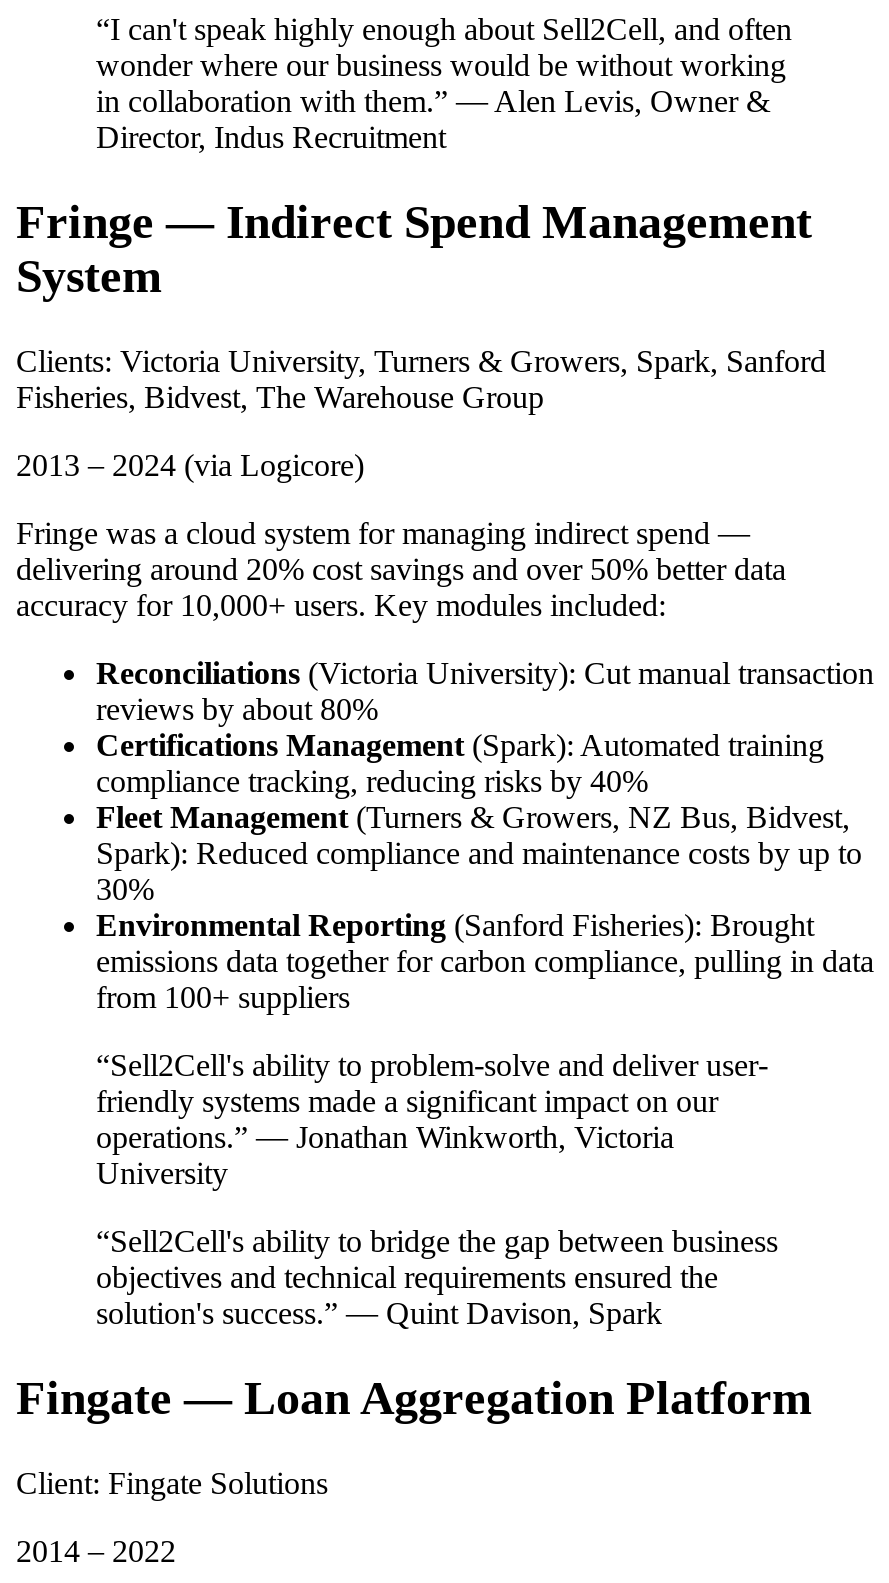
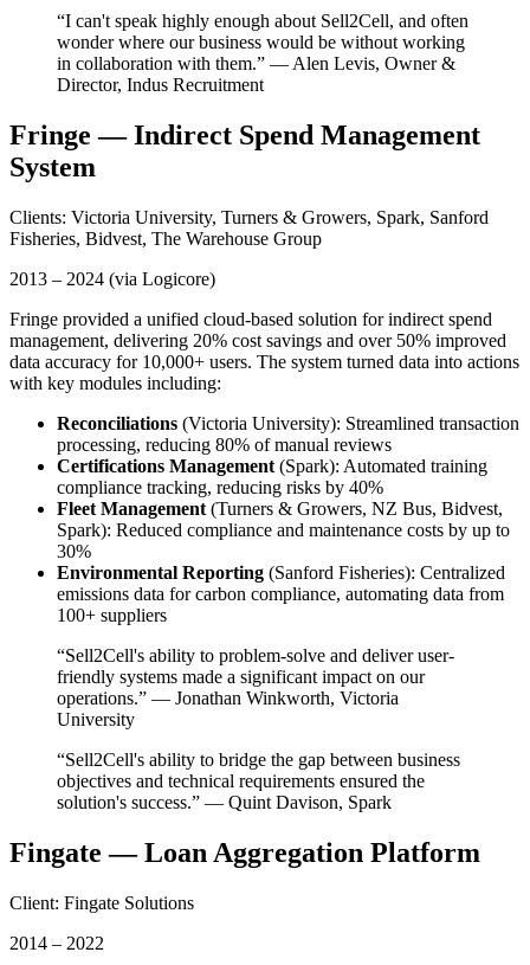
[16,515,786,621] Fringe was a cloud system for managing indirect spend — | delivering around 20% cost savings and over 50% better data | accuracy for 10,000+ users. Key modules included: -> [9,309,519,393] Fringe provided a unified cloud-based solution for indirect spend | management, delivering 20% cost savings and over 50% improved | data accuracy for 10,000+ users. The system turned data into actions | with key modules including:
[96,655,874,725] Reconciliations (Victoria University): Cut manual transaction | reviews by about 80% -> [57,413,519,455] Reconciliations (Victoria University): Streamlined transaction | processing, reducing 80% of manual reviews
[96,907,874,1013] Environmental Reporting (Sanford Fisheries): Brought | emissions data together for carbon compliance, pulling in data | from 100+ suppliers -> [57,563,505,625] Environmental Reporting (Sanford Fisheries): Centralized | emissions data for carbon compliance, automating data from | 100+ suppliers

